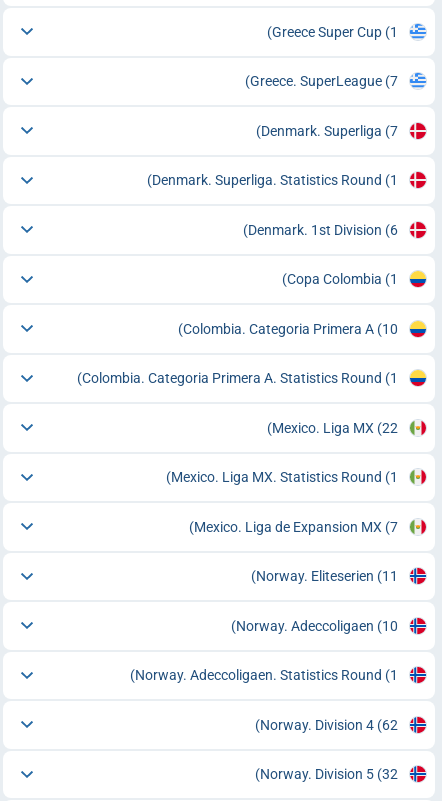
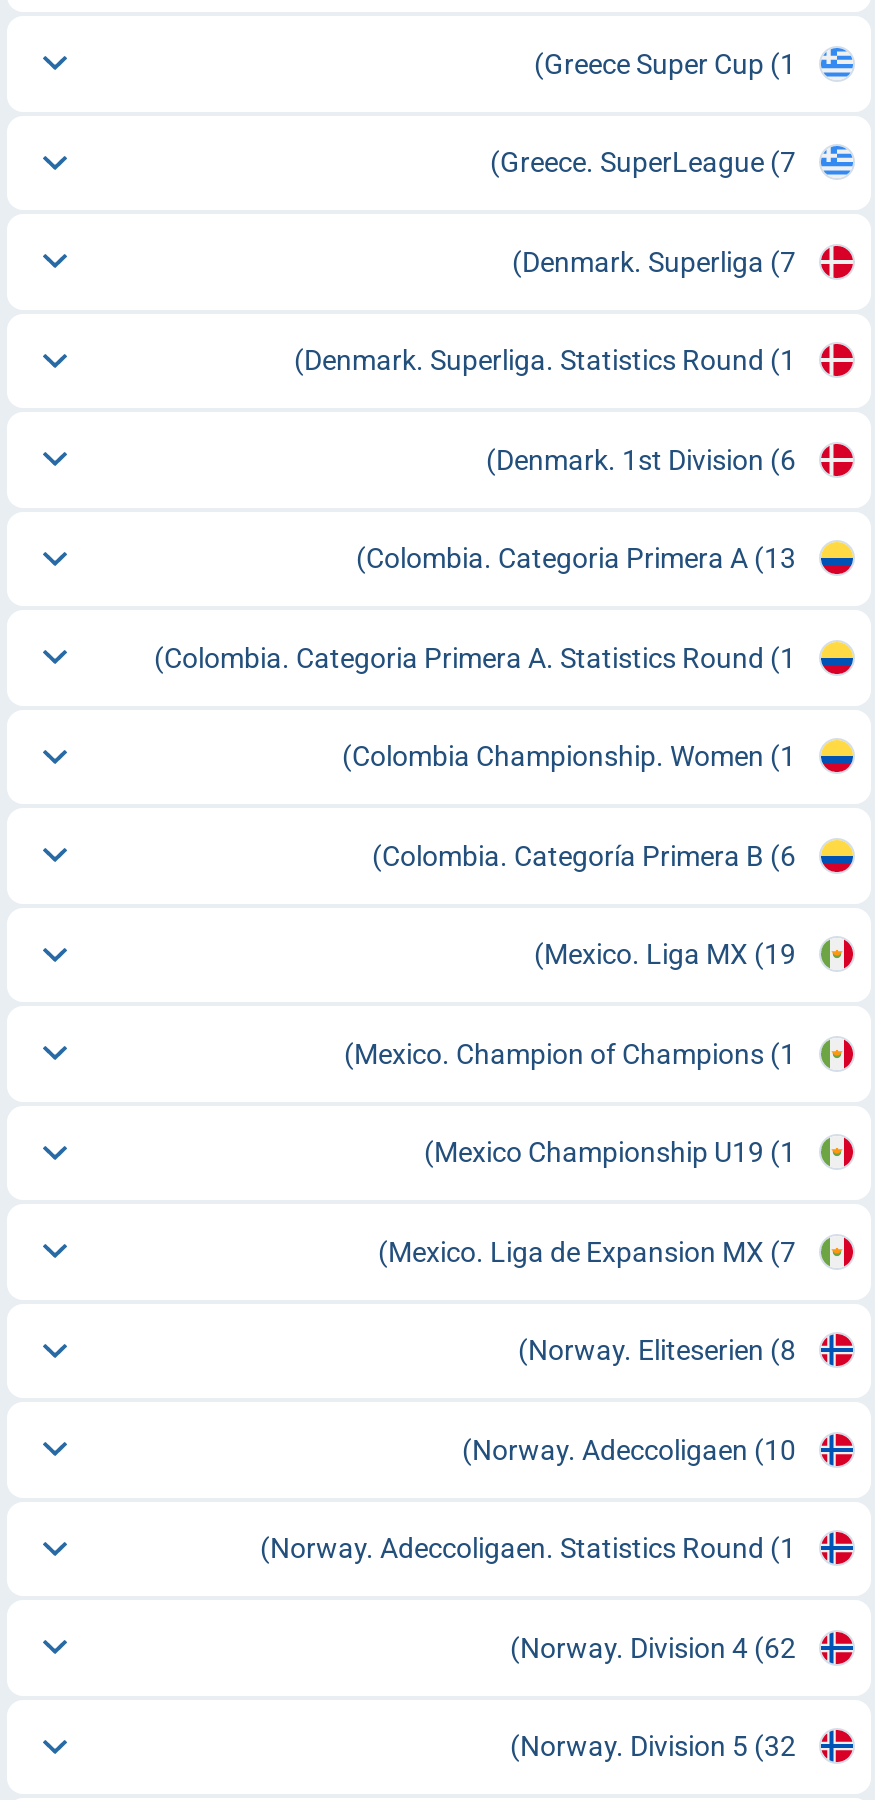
[182,271,397,337] Copa Colombia (1) | Colombia. Categoria Primera A (10) -> [366,542,796,574] Colombia. Categoria Primera A (13)
moved [81,370,397,386] -> [164,642,796,674]: Colombia. Categoria Primera A. Statistics Round (1)
[170,420,397,485] Mexico. Liga MX (22) | Mexico. Liga MX. Statistics Round (1) -> [352,740,796,1168] Colombia Championship. Women (1) | Colombia. Categoría Primera B (6) | Mexico. Liga MX (19) | Mexico. Champion of Champions (1) | Mexico Championship U19 (1)
[255,568,397,584] Norway. Eliteserien (11) -> [528,1334,796,1366] Norway. Eliteserien (8)

